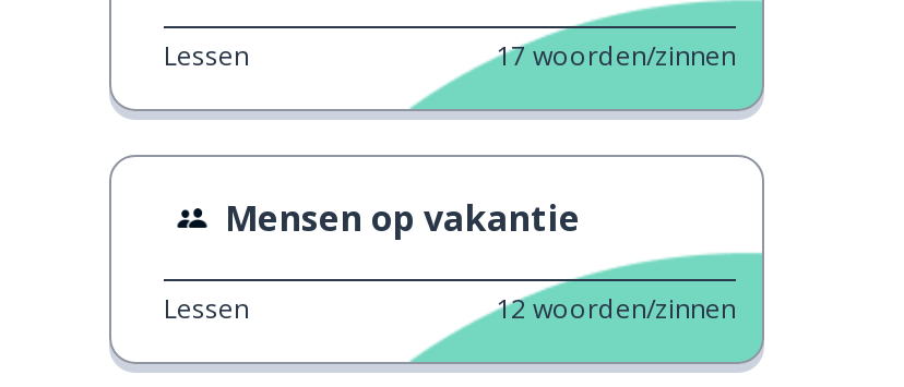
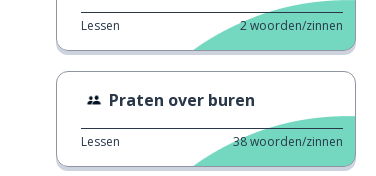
[496,37,736,74] 17 woorden/zinnen -> [240,17,343,34] 2 woorden/zinnen
[225,194,581,242] Mensen op vakantie -> [109,89,255,111] Praten over buren
[496,290,736,327] 12 woorden/zinnen -> [233,133,343,150] 38 woorden/zinnen

